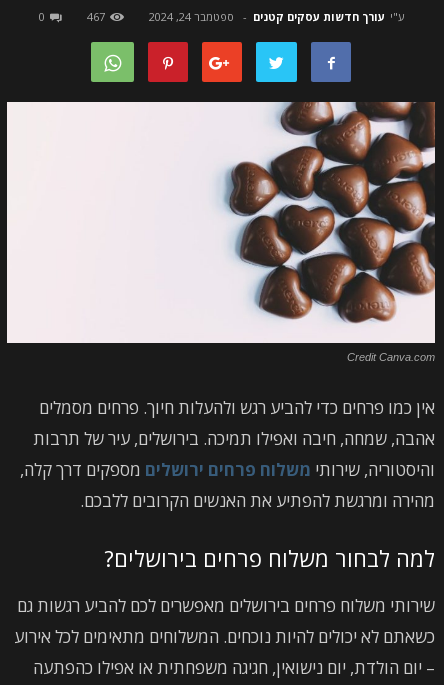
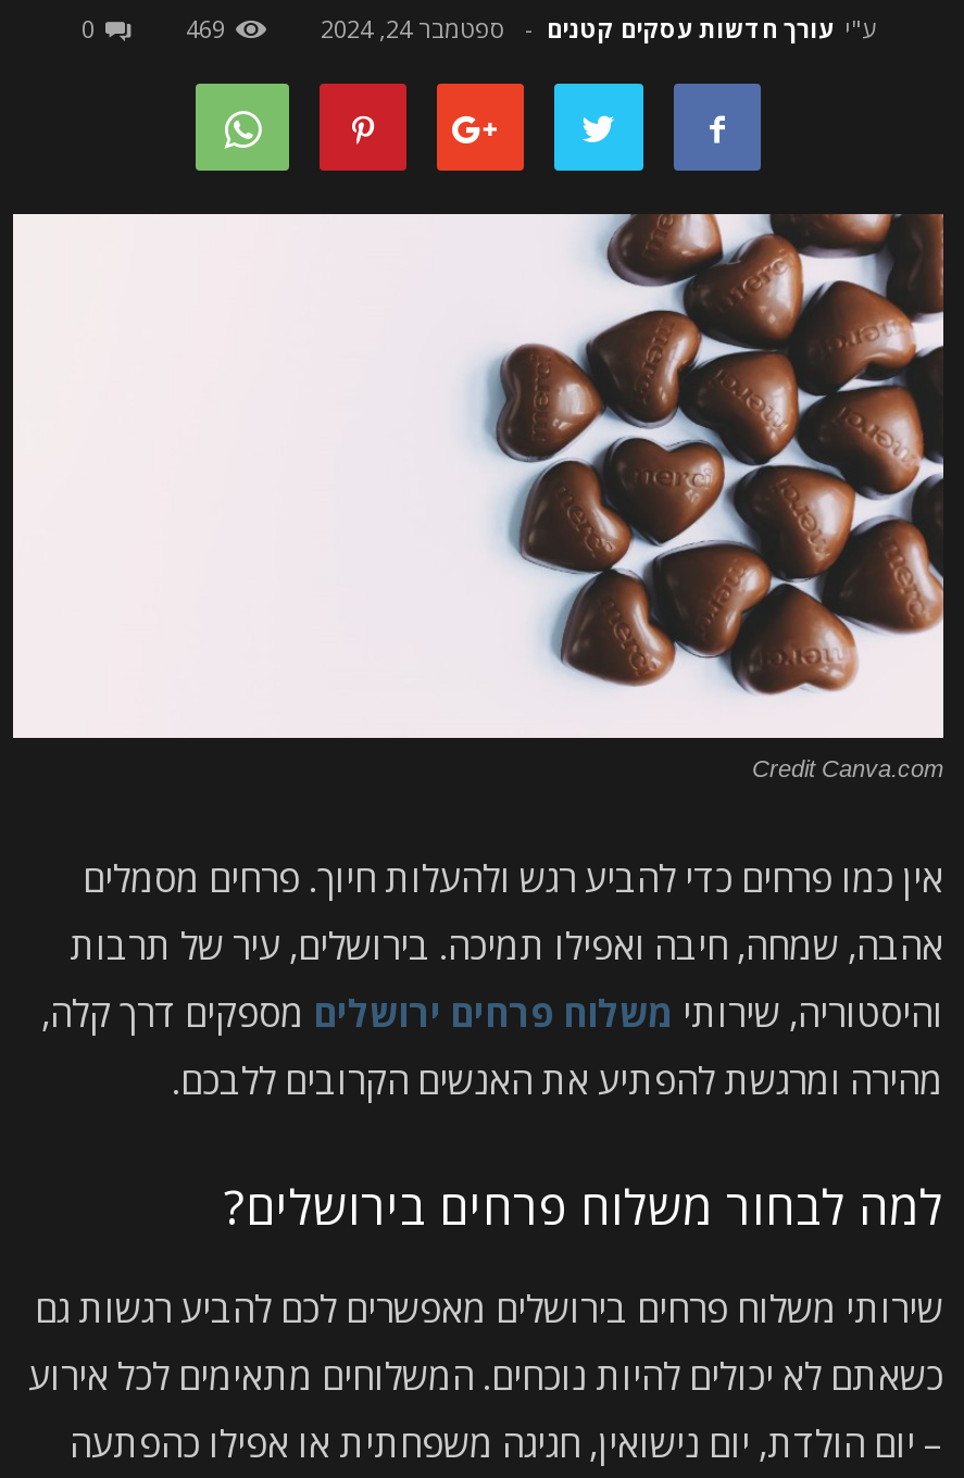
[86,9,104,24] 467 -> [186,12,225,45] 469

